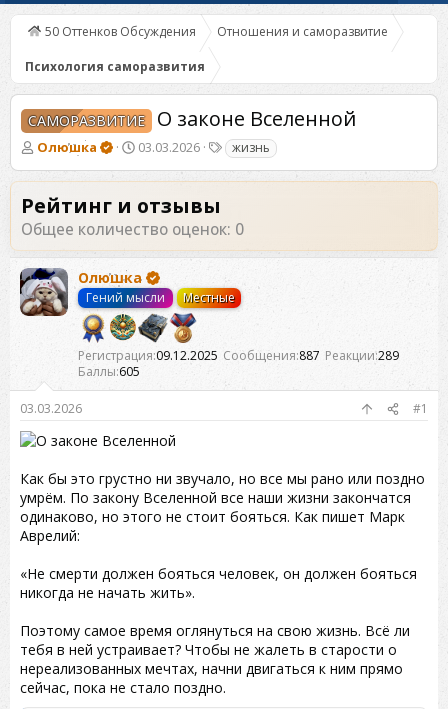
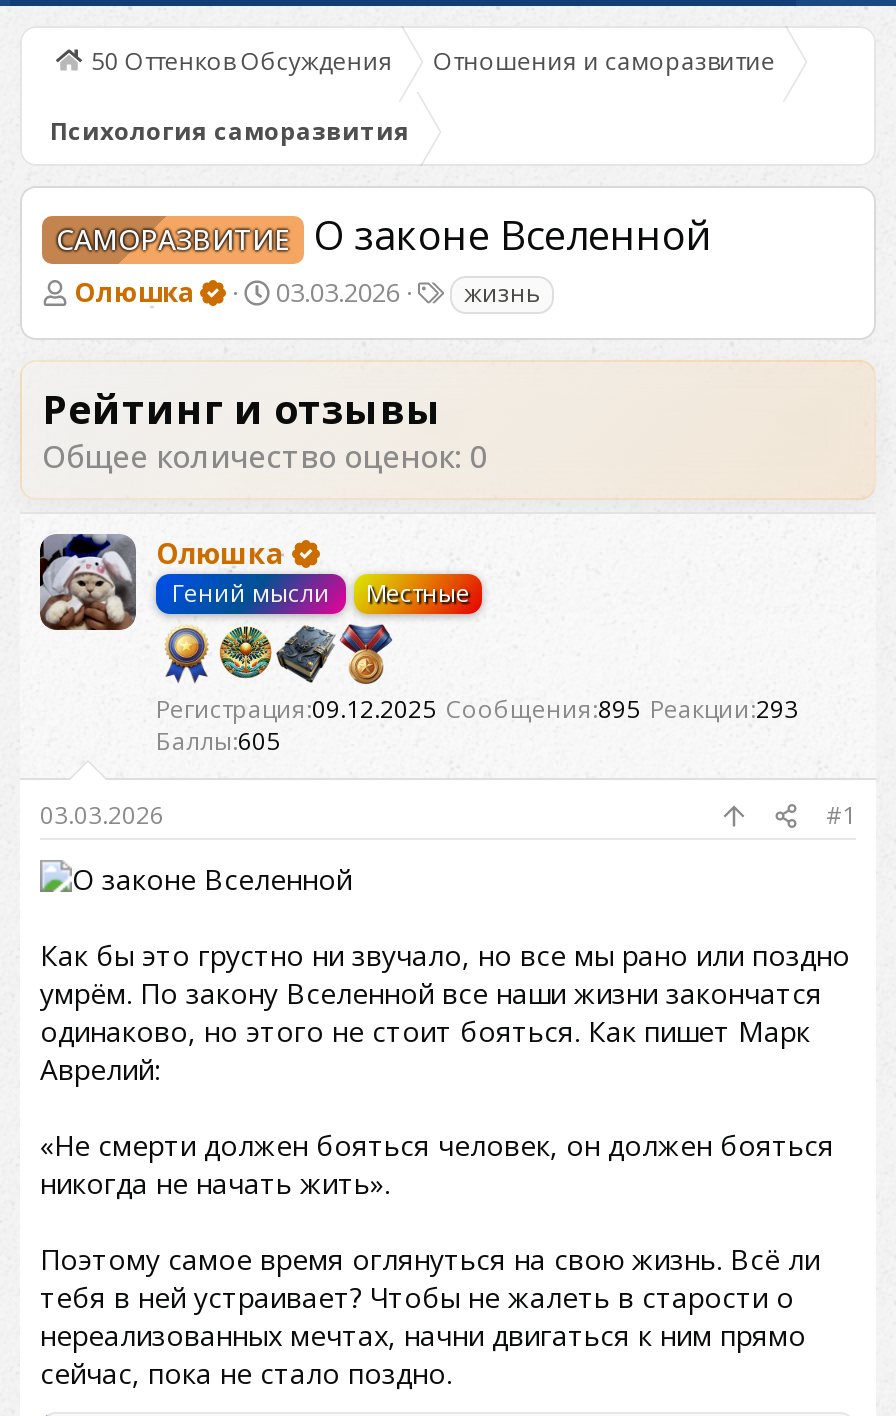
[78,347,399,364] Регистрация 09.12.2025 Сообщения 887 Реакции 289 -> [156,693,798,727] Регистрация 09.12.2025 Сообщения 895 Реакции 293

